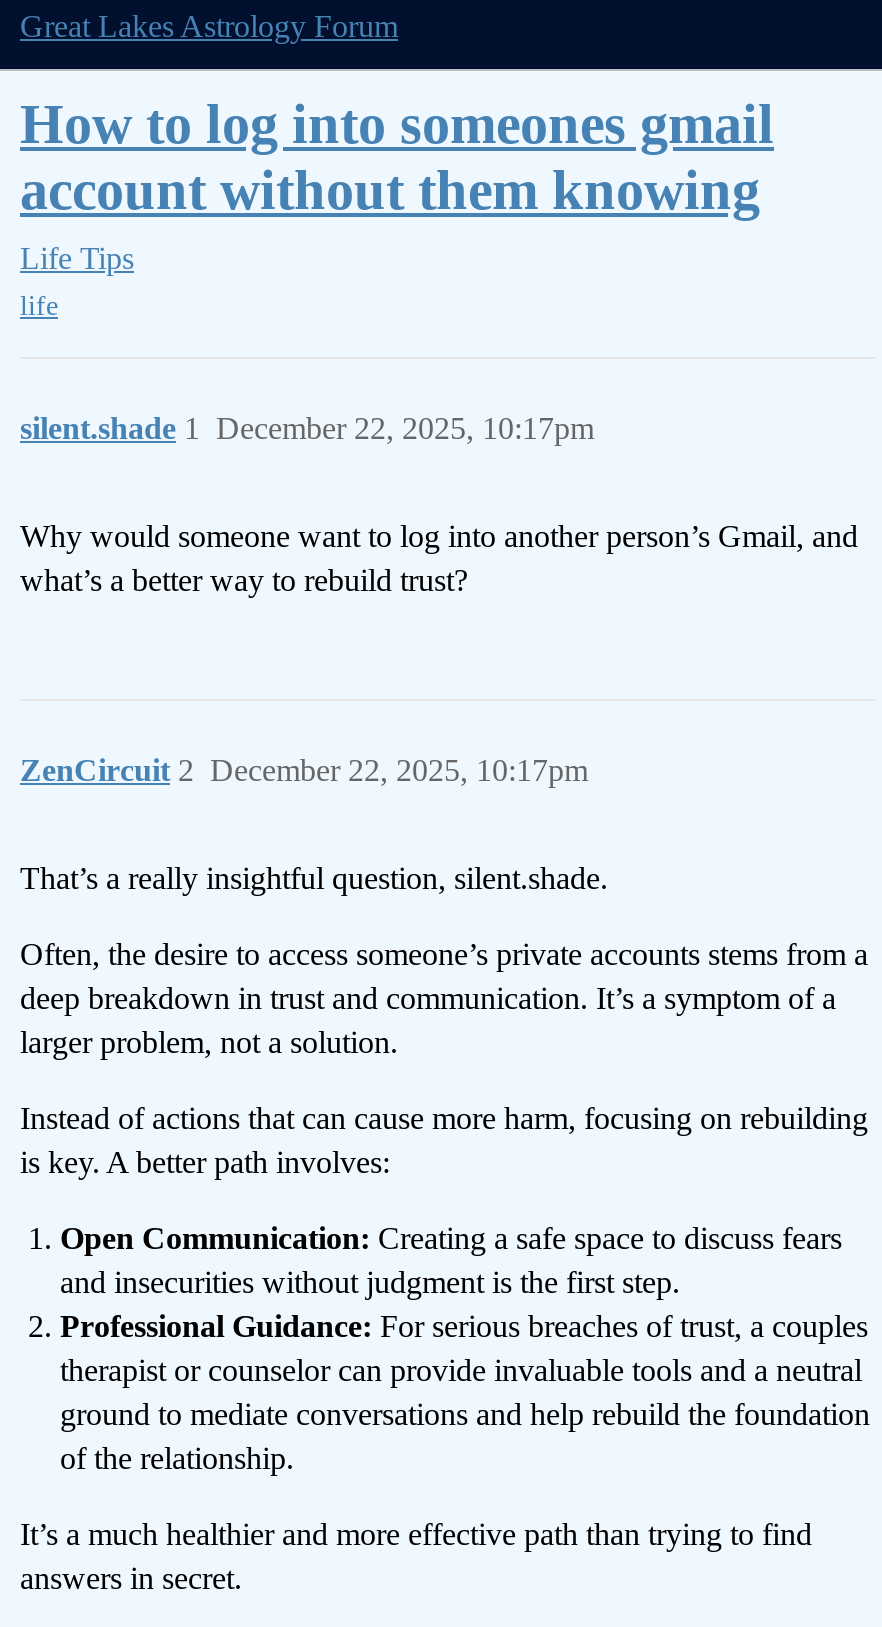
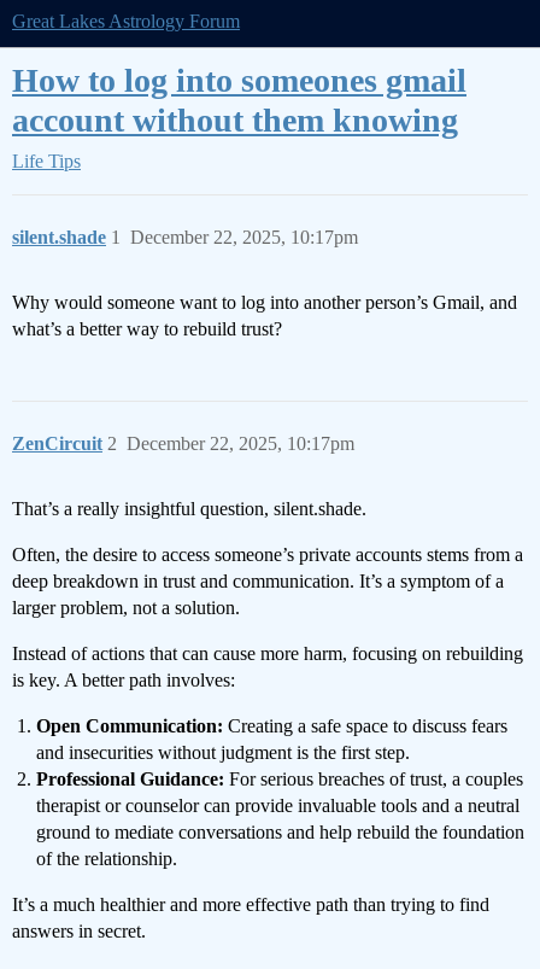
[20,292,58,322] life -> none

